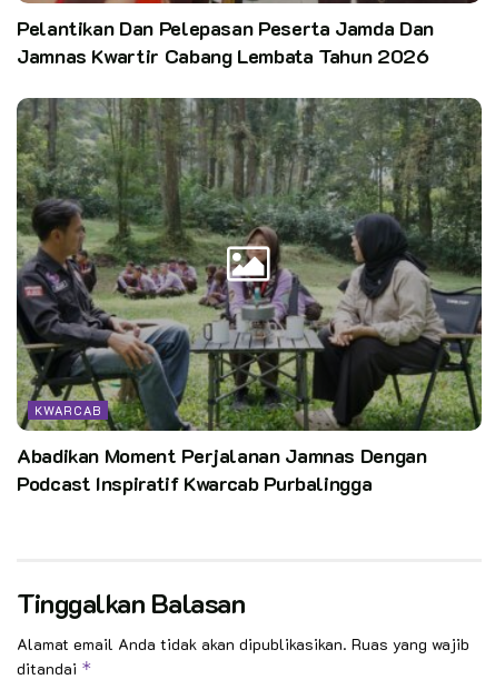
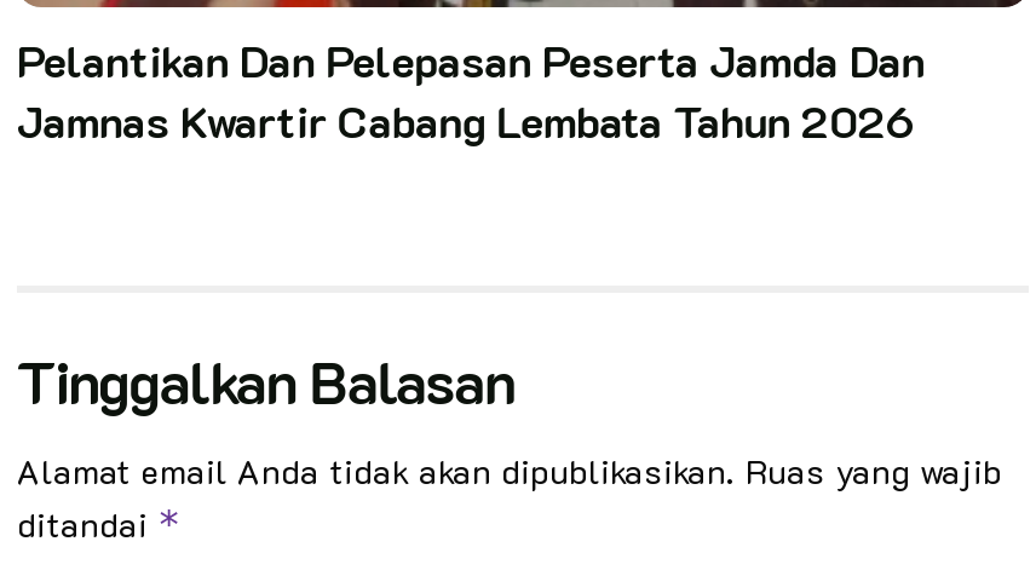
[16,97,483,496] [image] | KWARCAB | Abadikan Moment Perjalanan Jamnas Dengan | Podcast Inspiratif Kwarcab Purbalingga -> none

